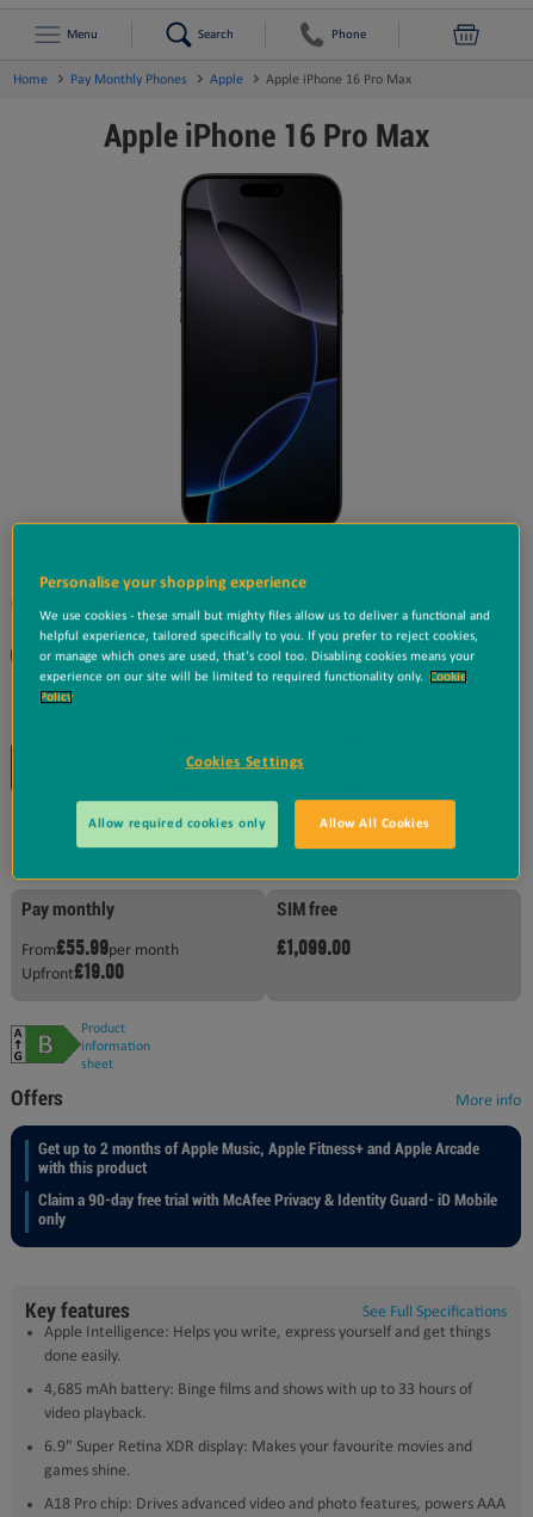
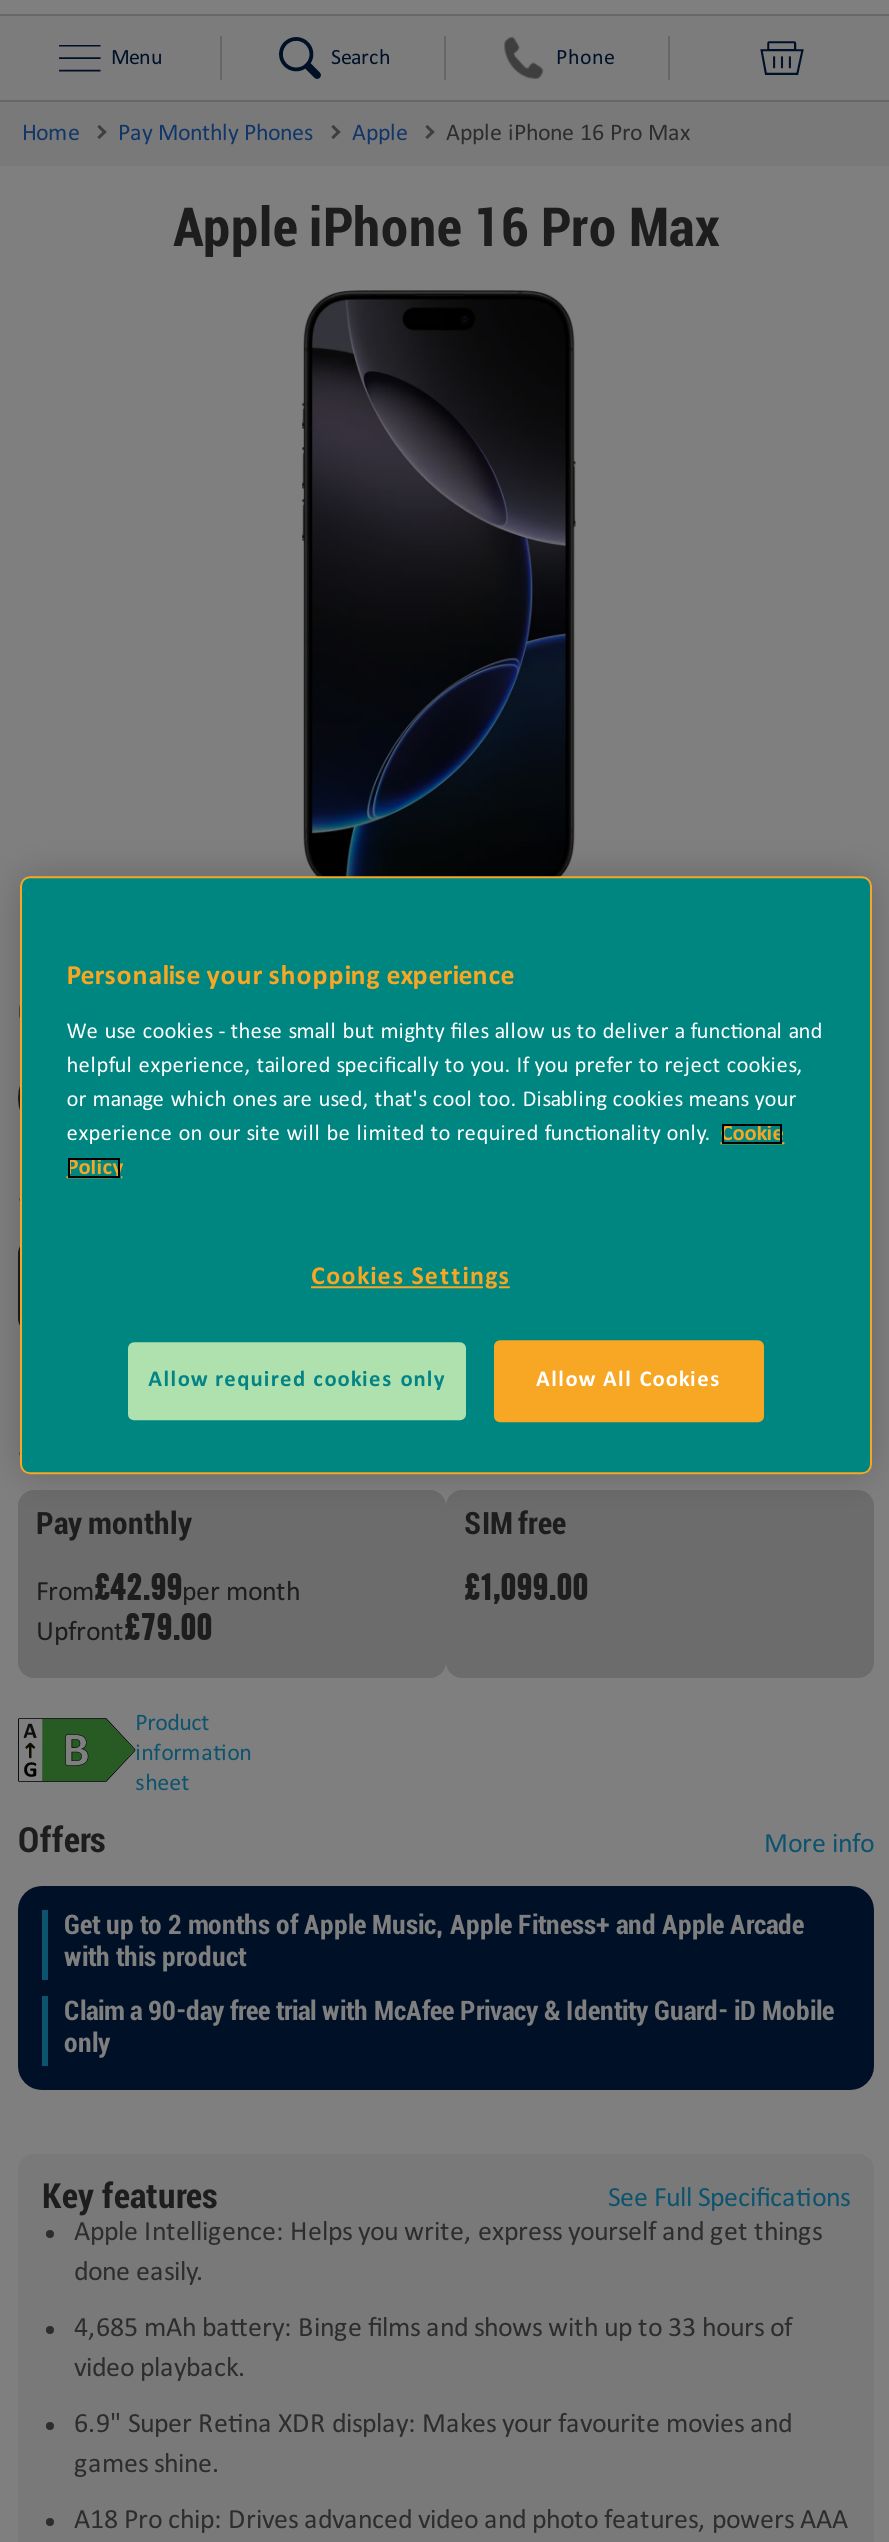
[21,933,179,960] From£55.99per month -> [36,1564,300,1608] From£42.99per month
[21,957,124,983] Upfront£19.00 -> [36,1604,212,1648] Upfront£79.00

